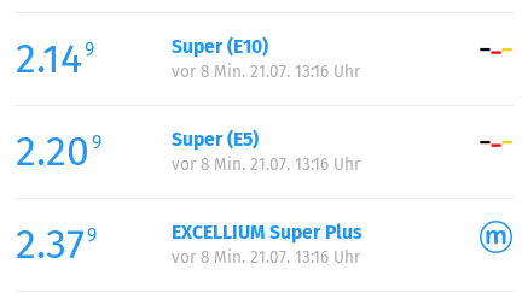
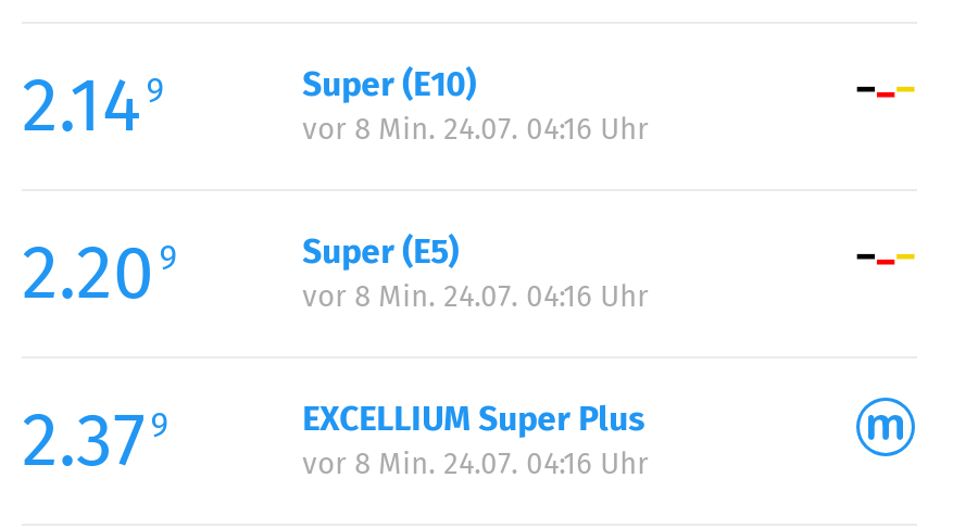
[172,61,360,82] vor 8 Min. 21.07. 13:16 Uhr -> [302,110,648,147] vor 8 Min. 24.07. 04:16 Uhr
[172,154,360,174] vor 8 Min. 21.07. 13:16 Uhr -> [302,277,648,314] vor 8 Min. 24.07. 04:16 Uhr
[172,247,360,267] vor 8 Min. 21.07. 13:16 Uhr -> [302,445,648,482] vor 8 Min. 24.07. 04:16 Uhr

